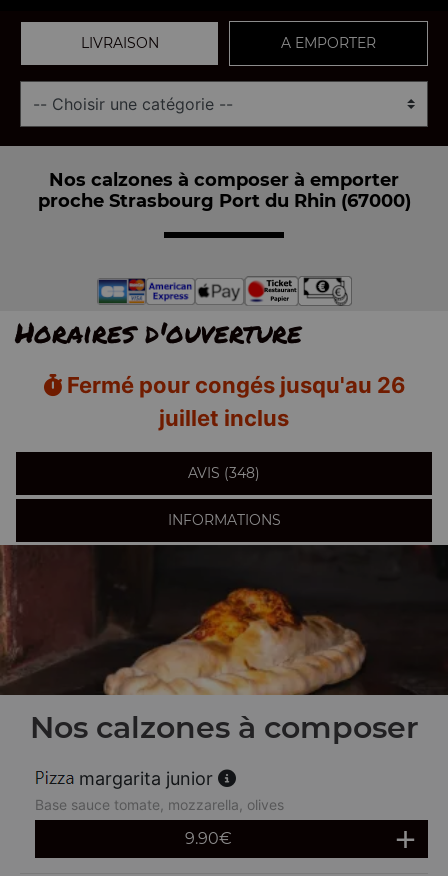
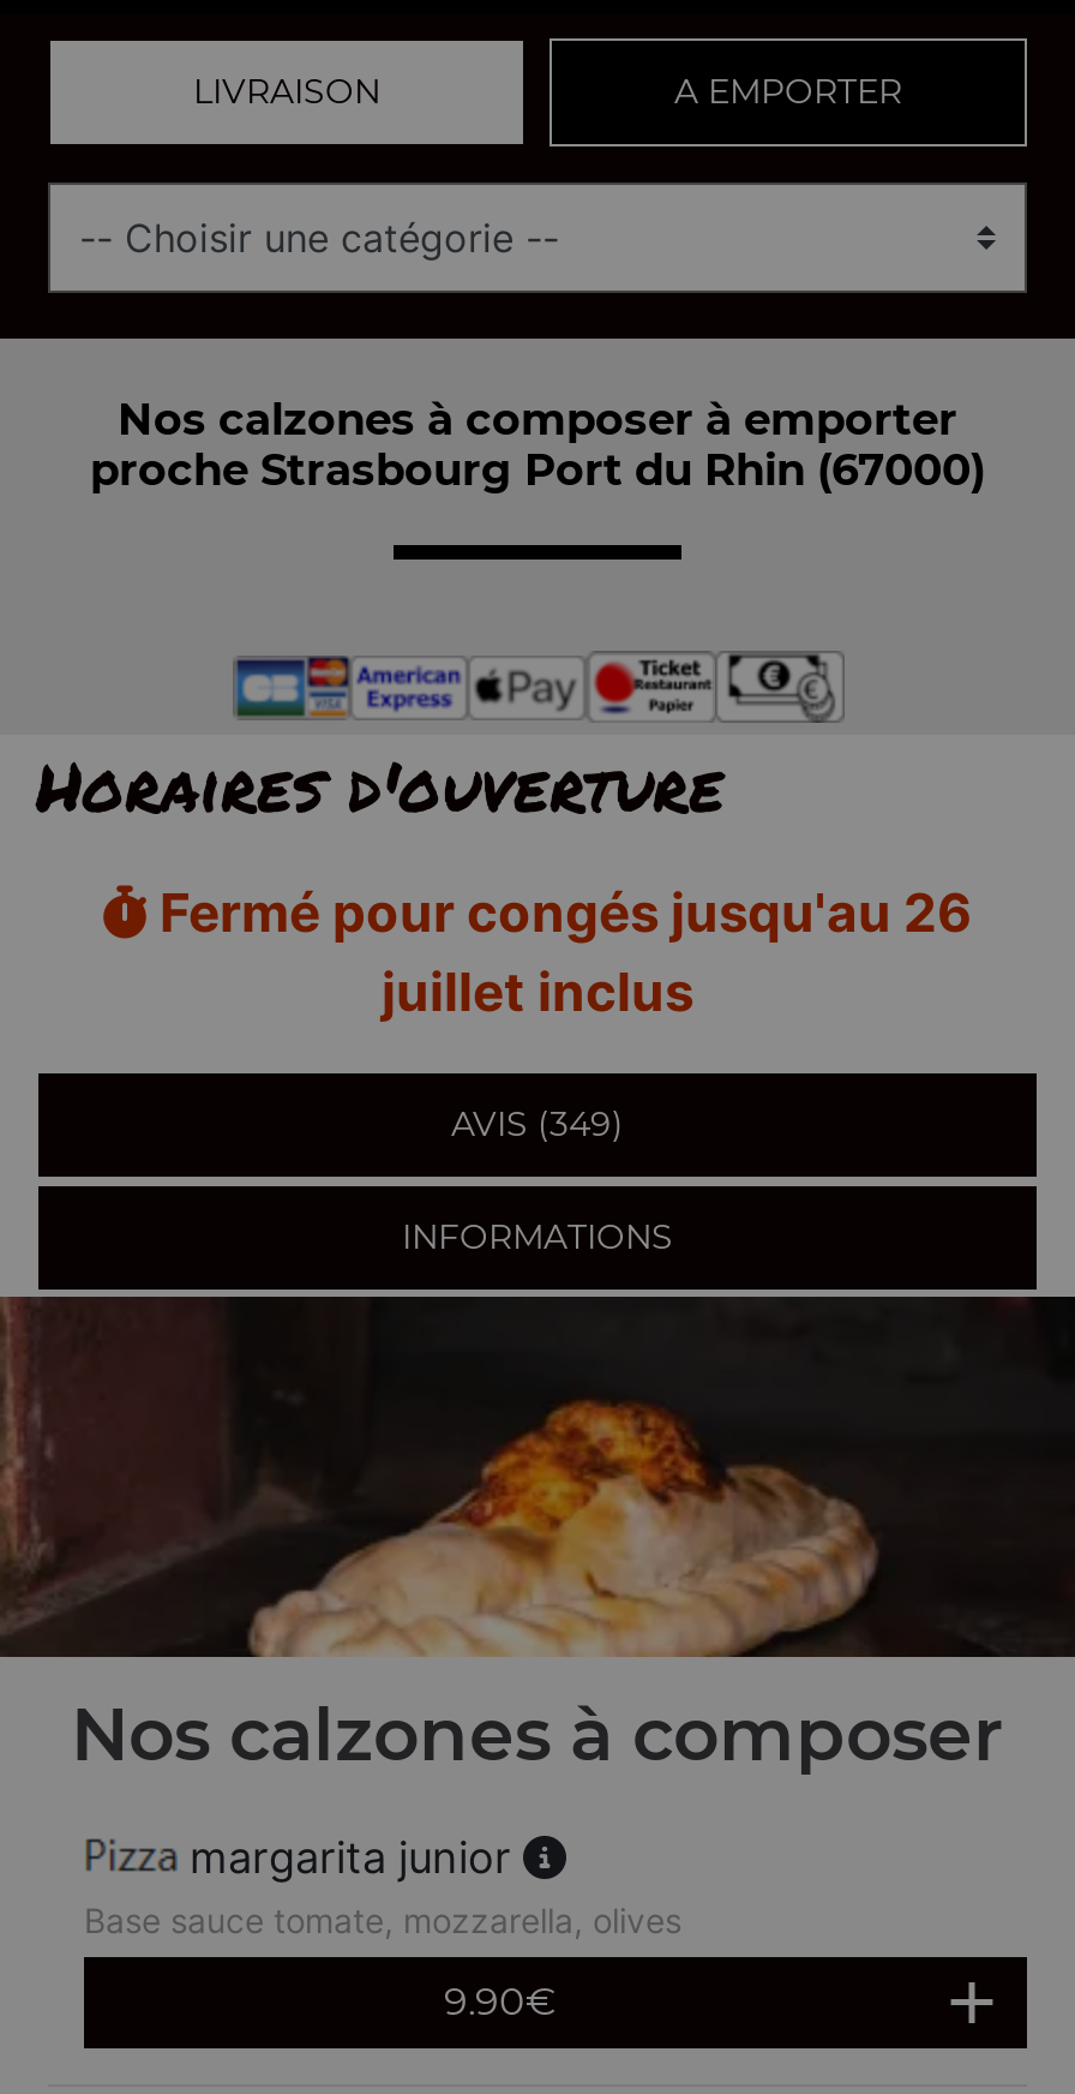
[188,464,260,482] AVIS (348) -> [451,1102,624,1145] AVIS (349)

